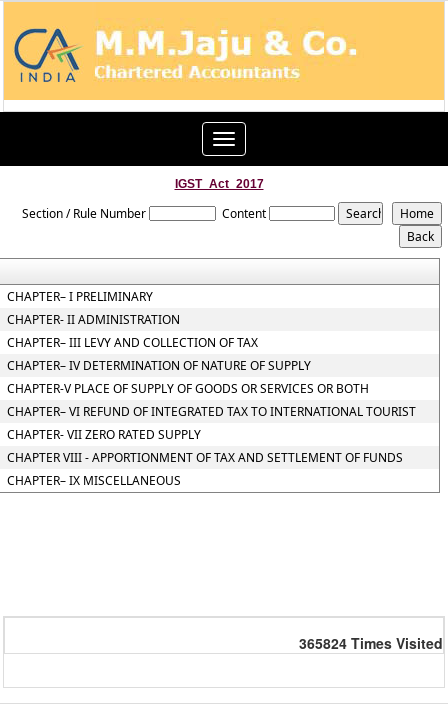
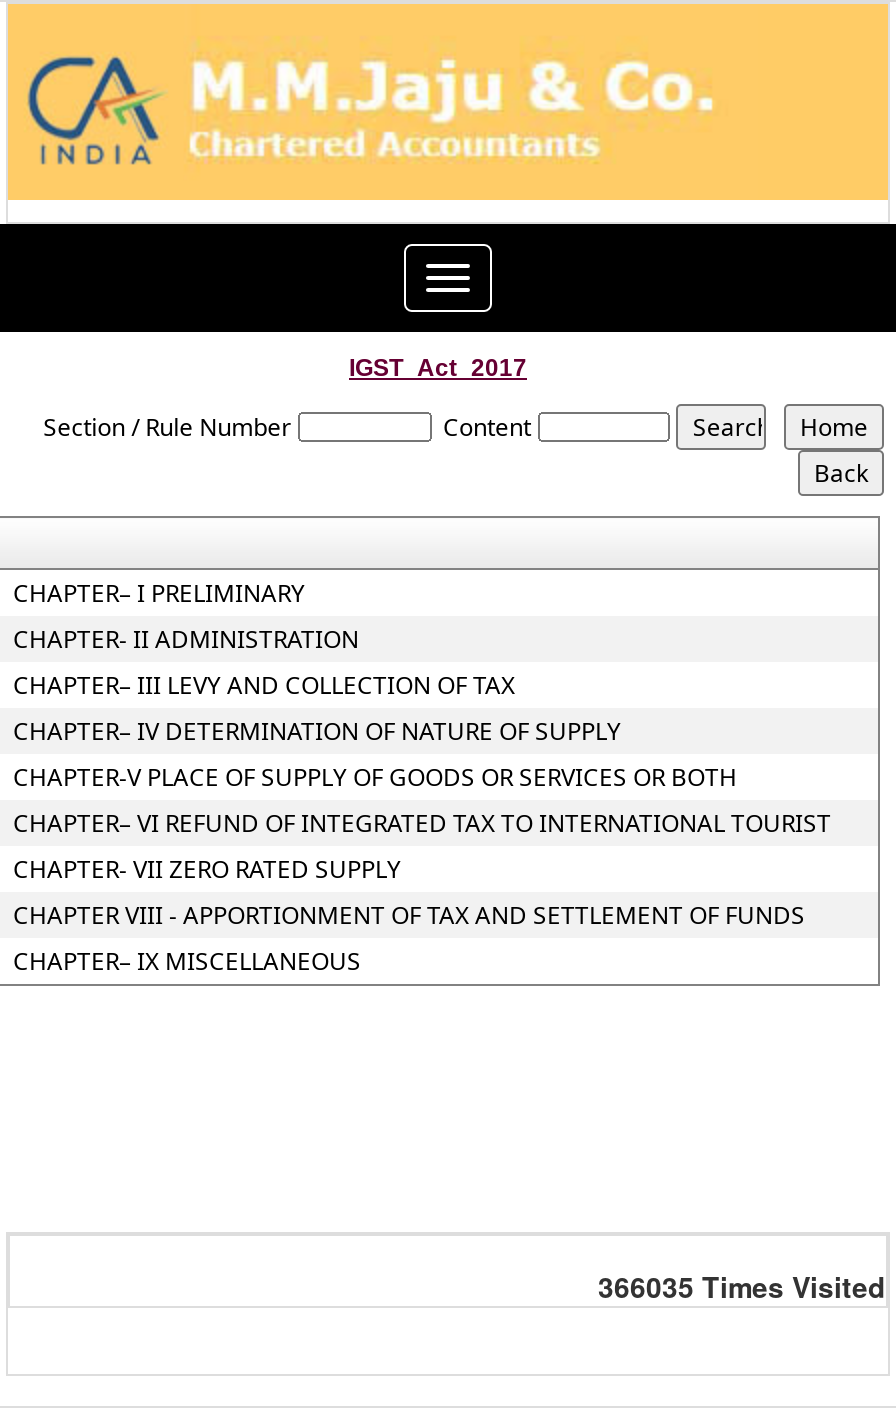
[299,633,443,653] 365824 Times Visited -> [598,1266,886,1306] 366035 Times Visited

